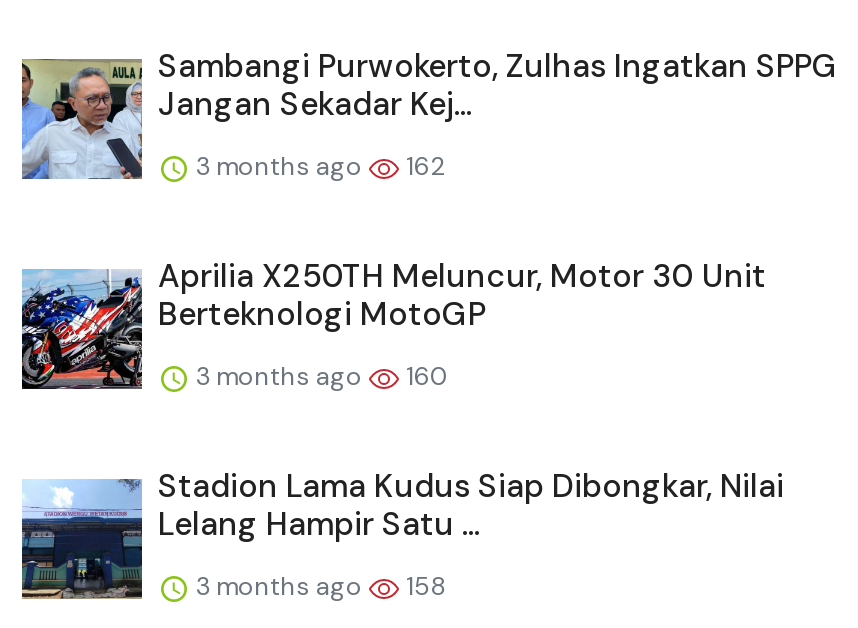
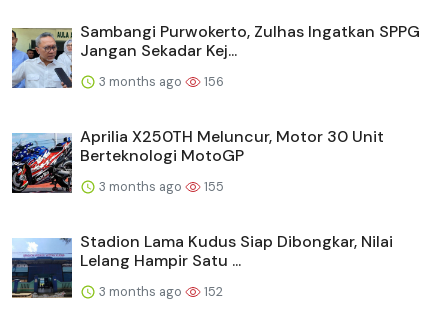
[190,148,444,182] 3 months ago 162 -> [96,73,224,90] 3 months ago 156
[190,358,448,392] 3 months ago 160 -> [96,178,224,195] 3 months ago 155
[190,568,446,602] 3 months ago 158 -> [96,283,223,300] 3 months ago 152

